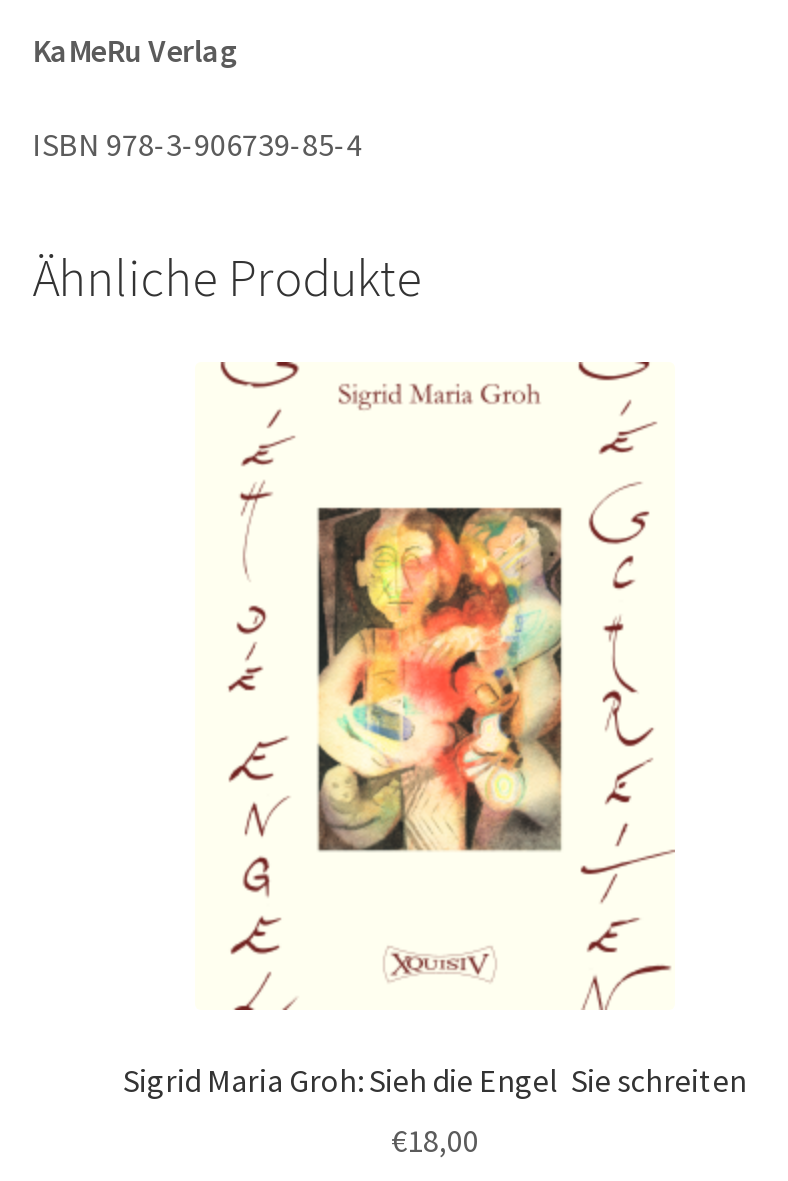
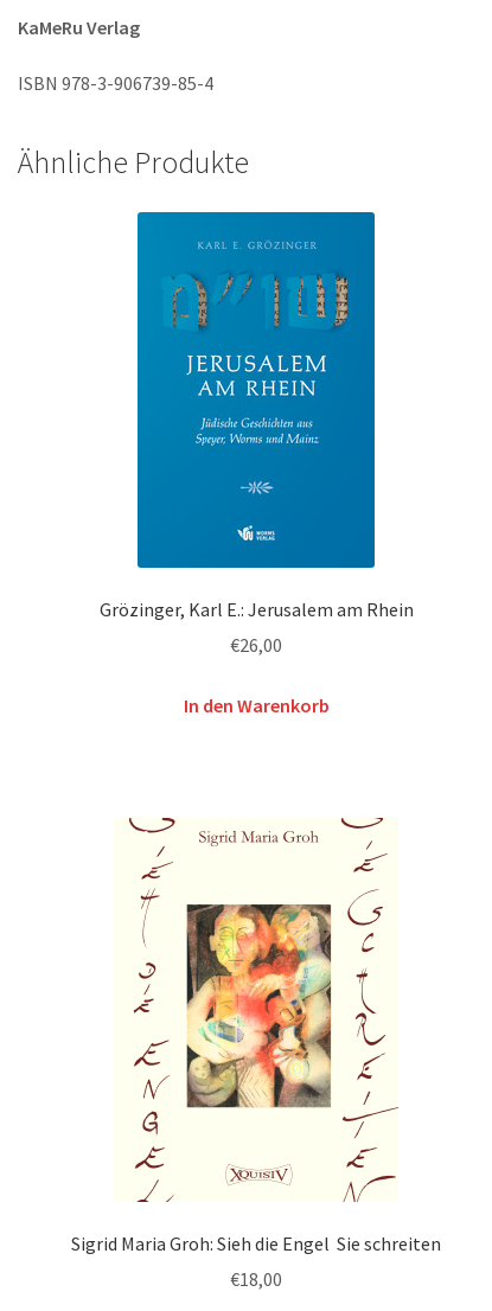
none -> [99,211,413,717] [image] | Grözinger, Karl E.: Jerusalem am Rhein | €26,00 | In den Warenkorb

